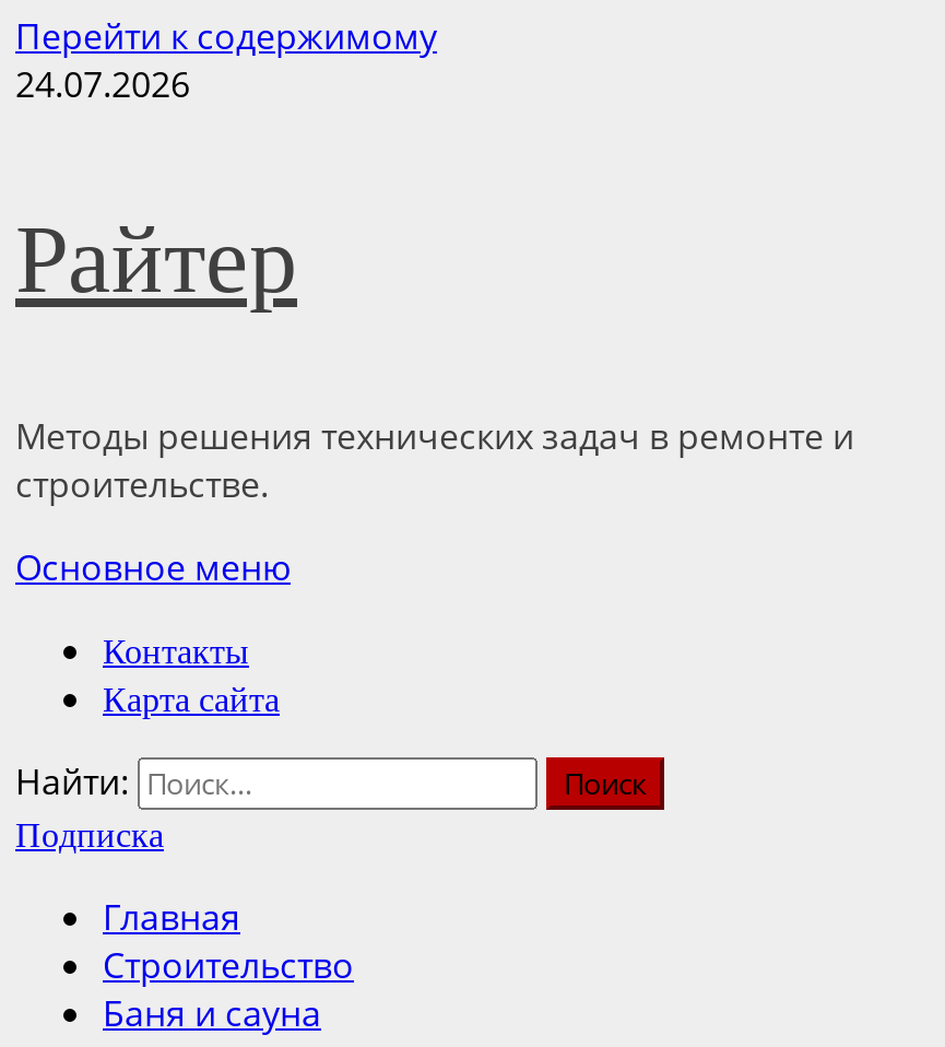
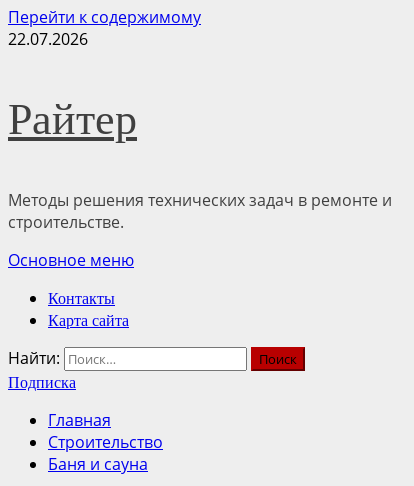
[15,60,190,108] 24.07.2026 -> [8,28,88,50] 22.07.2026

